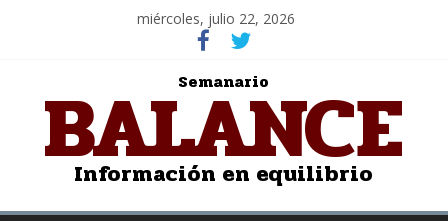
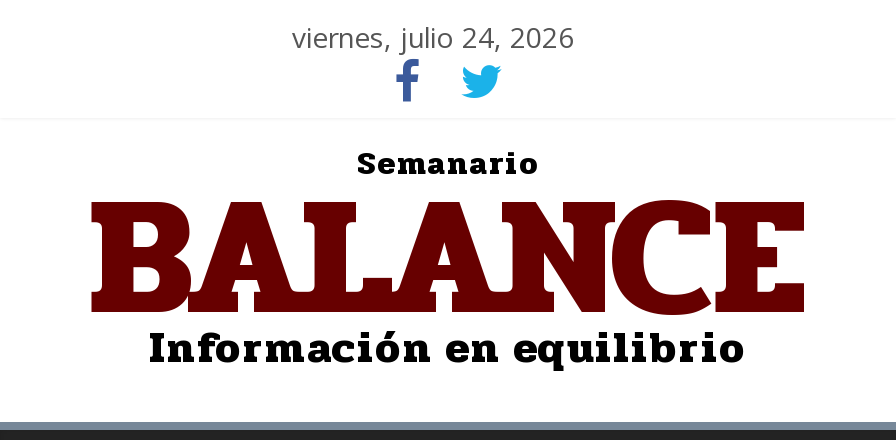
[137,9,295,28] miércoles, julio 22, 2026 -> [292,18,574,56] viernes, julio 24, 2026

